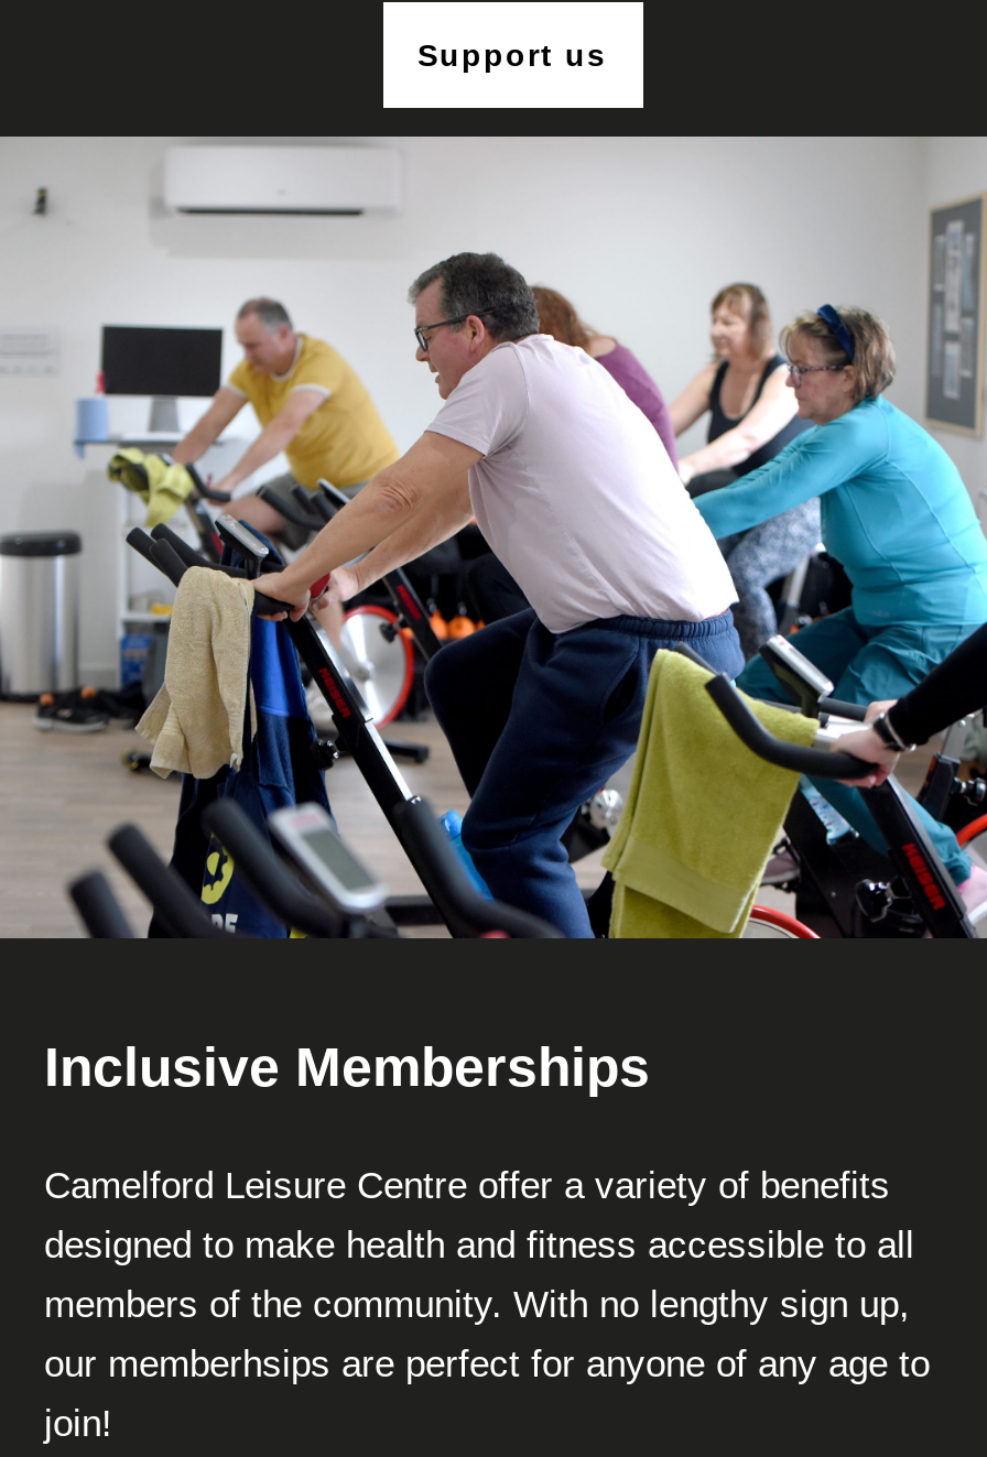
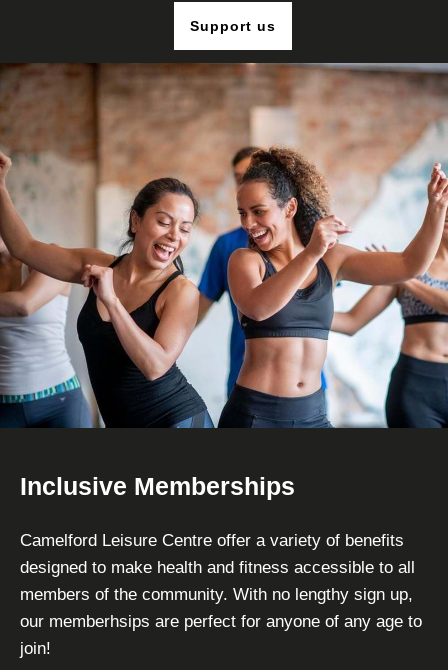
[7,135,980,939] [image] -> [3,63,445,429] [image]

